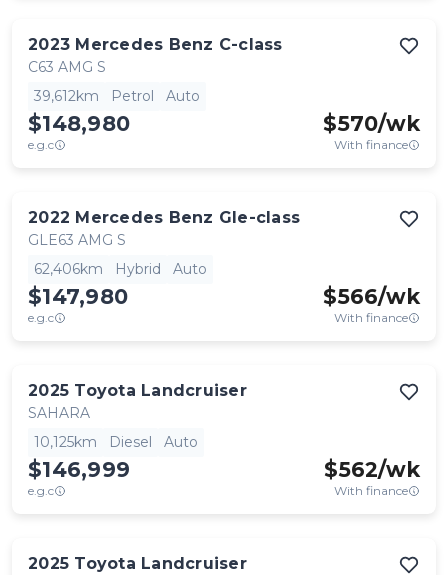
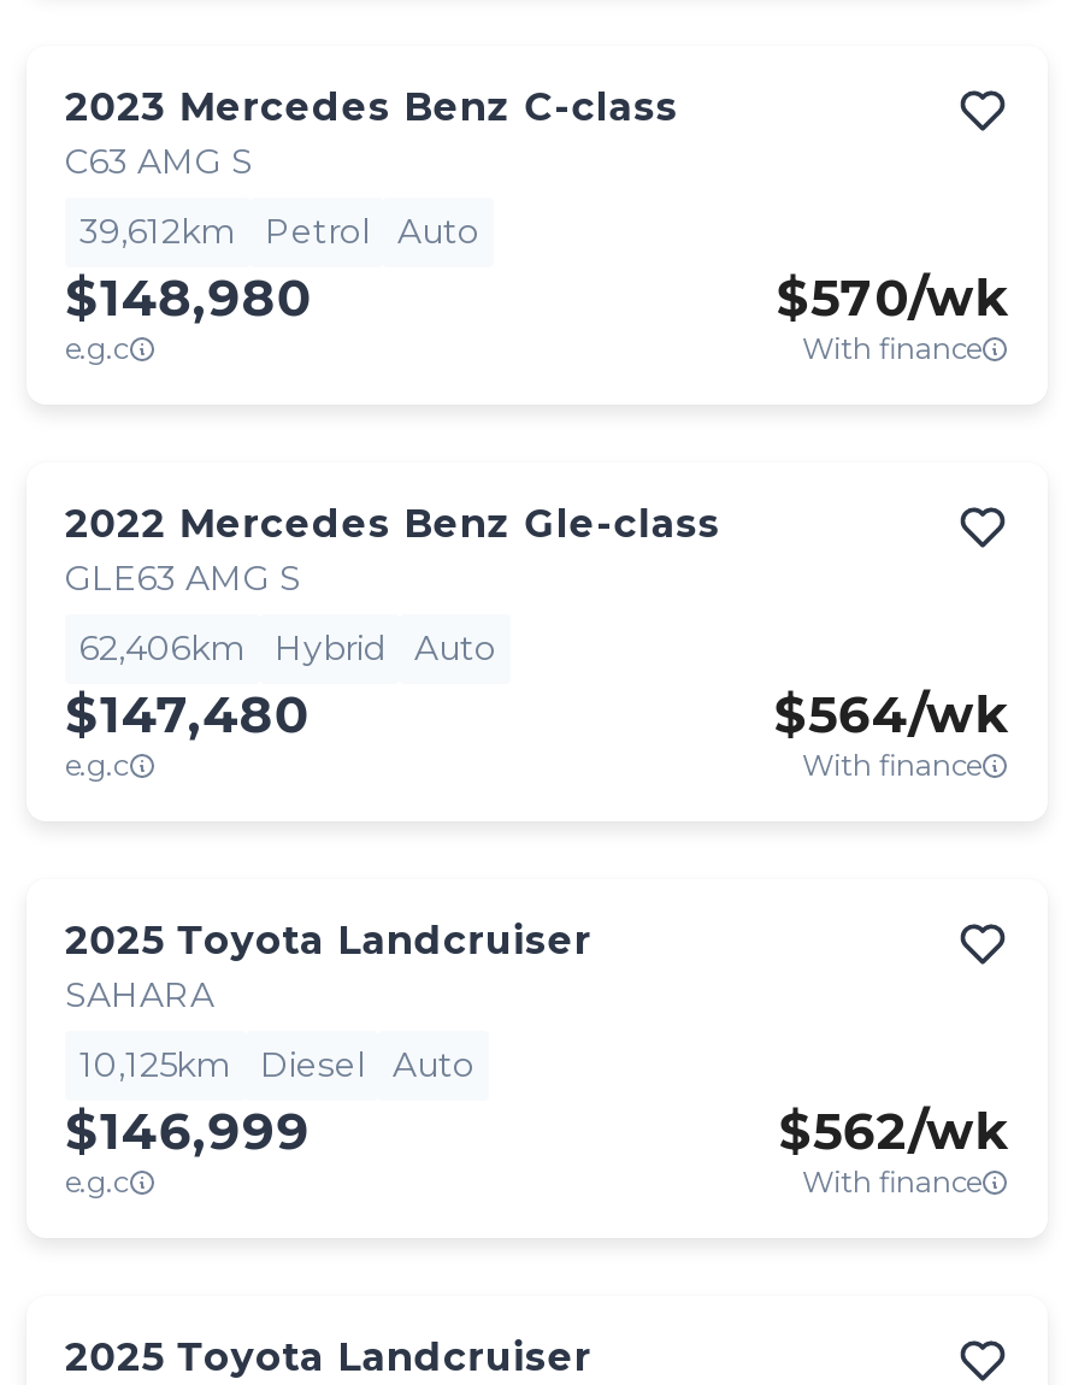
[28,284,128,309] $147,980 -> [65,684,308,744] $147,480
[323,284,420,309] $566/wk -> [774,684,1009,744] $564/wk

